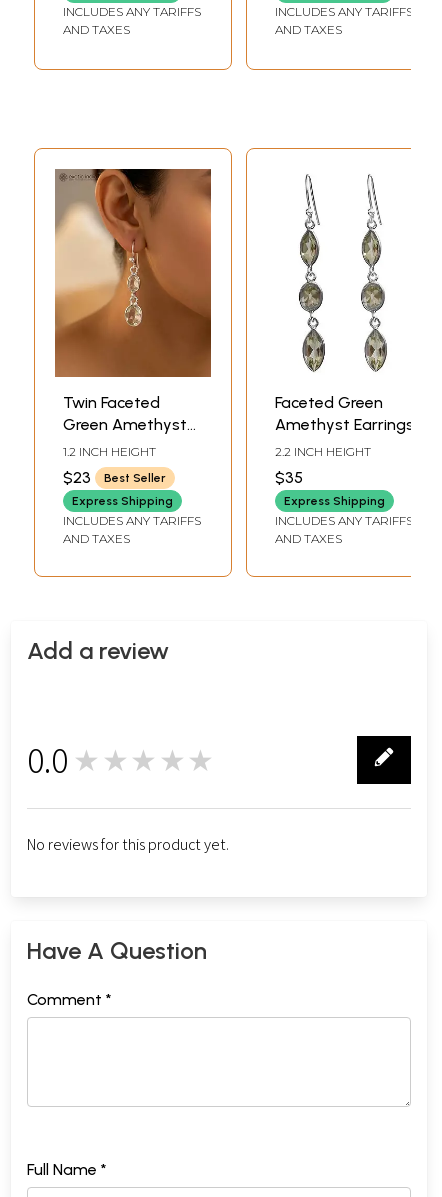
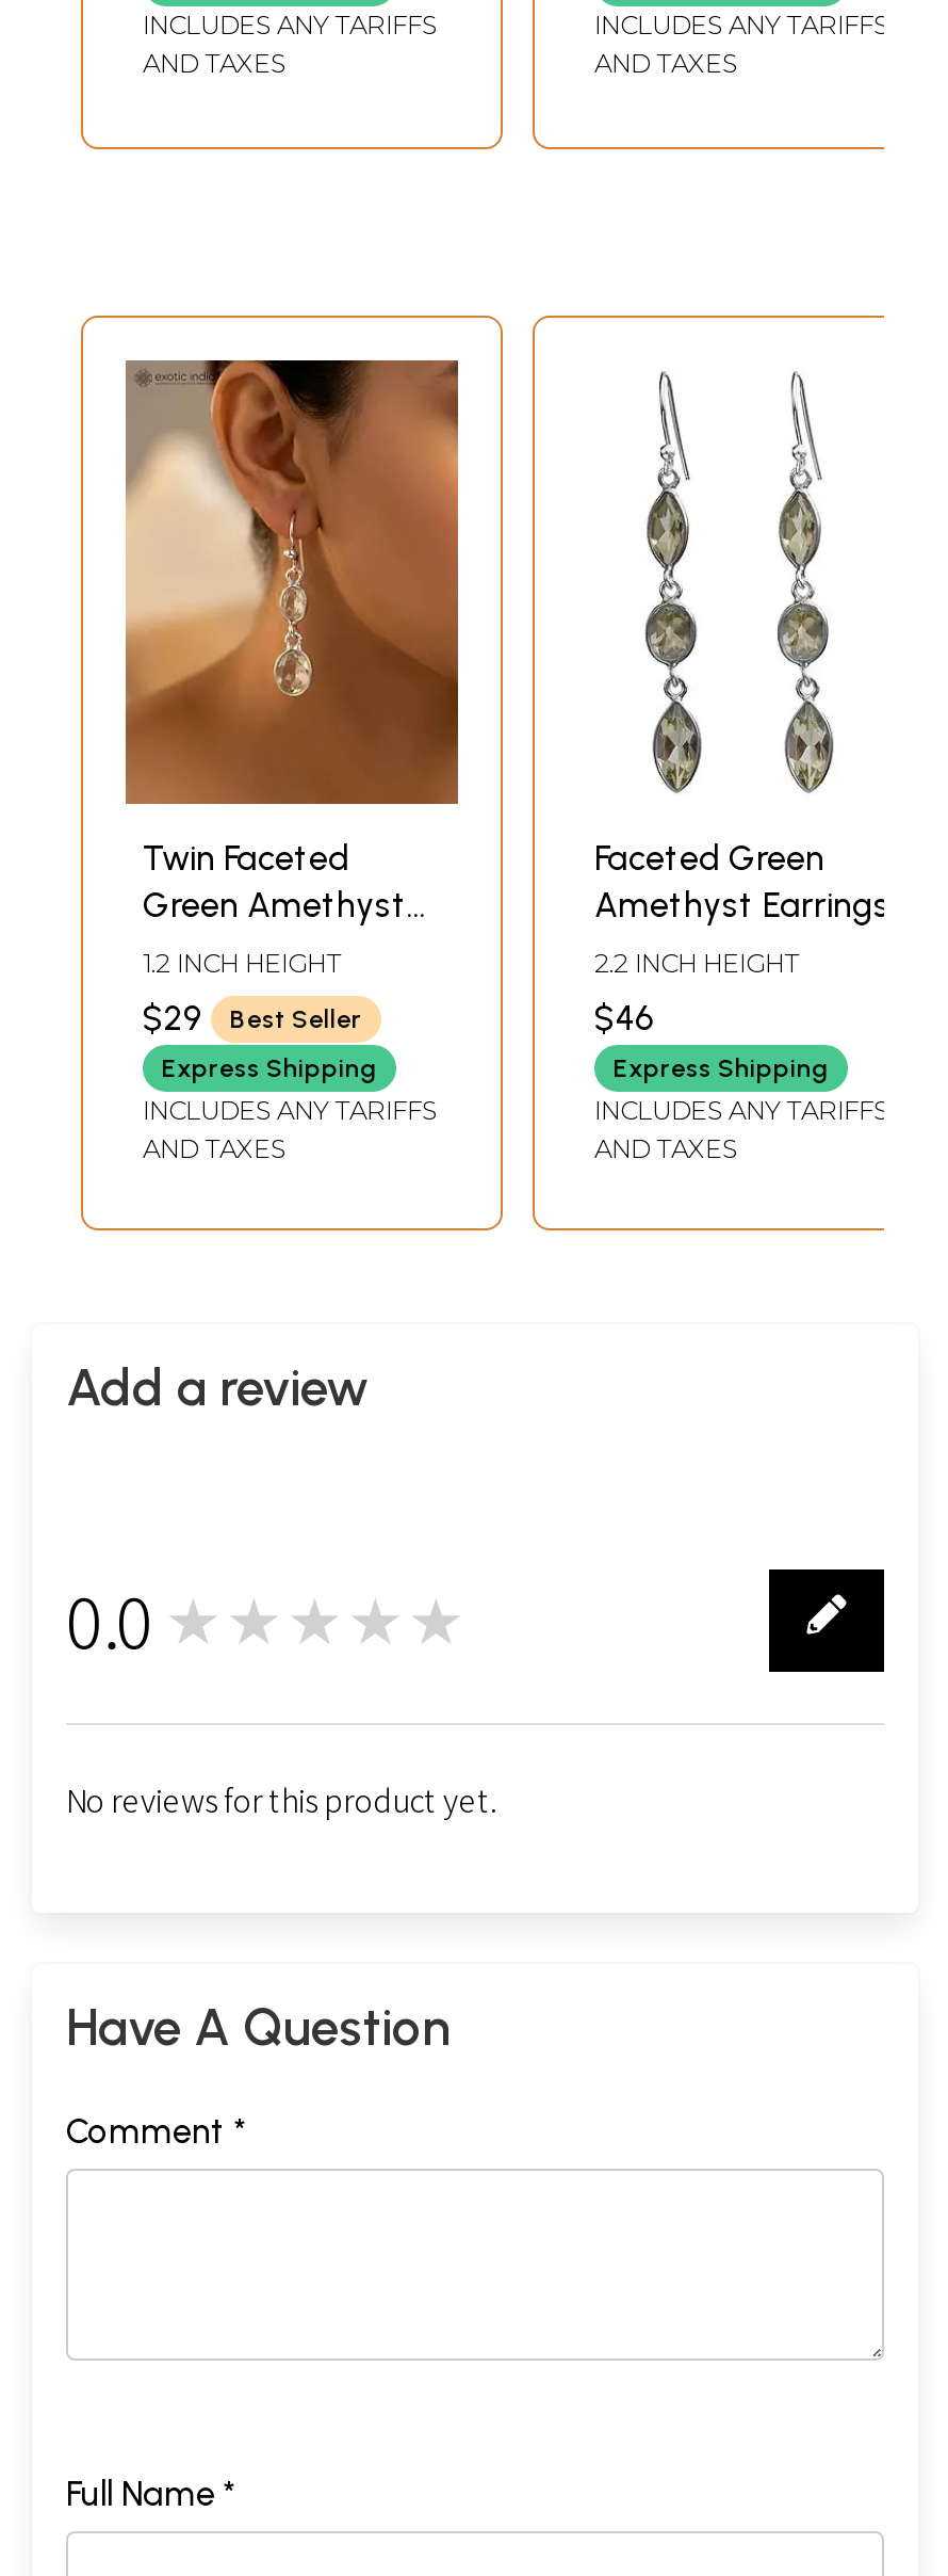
[63,468,166,487] $23 Best Seller -> [143,998,362,1038] $29 Best Seller
[275,468,303,487] $35 -> [594,998,654,1038] $46

